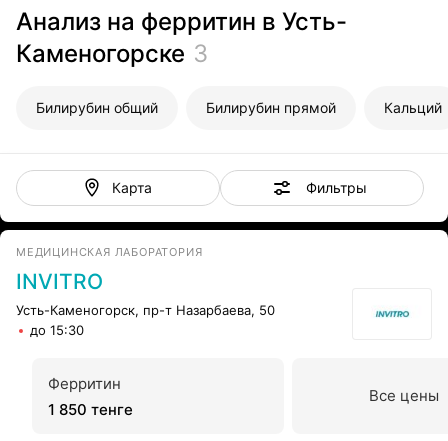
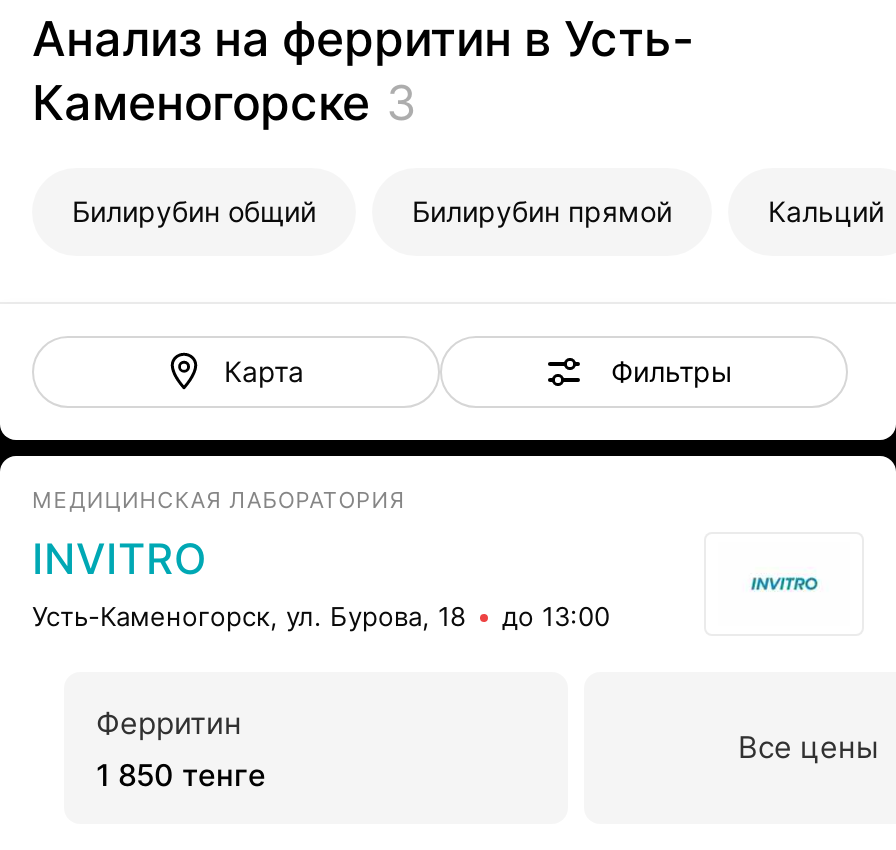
[16,302,275,318] Усть-Каменогорск, пр-т Назарбаева, 50 -> [32,600,466,632] Усть-Каменогорск, ул. Бурова, 18
[30,322,84,338] до 15:30 -> [502,600,610,632] до 13:00

